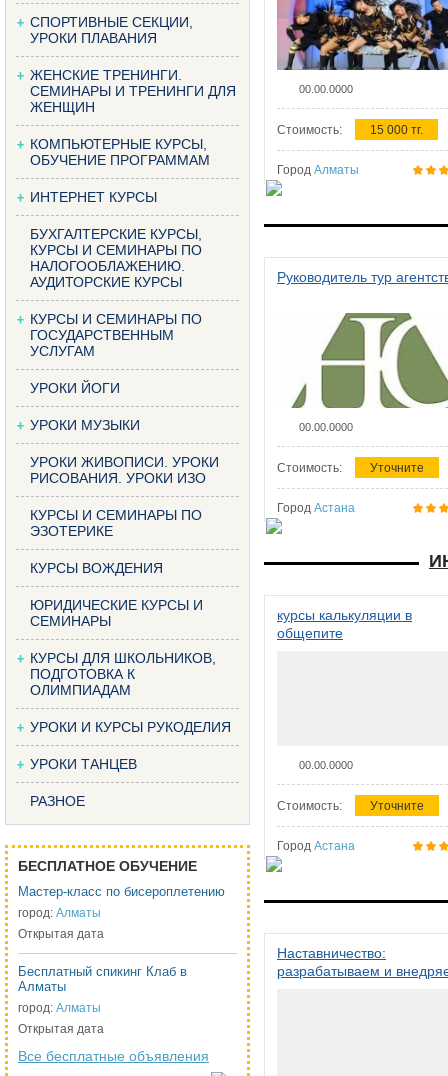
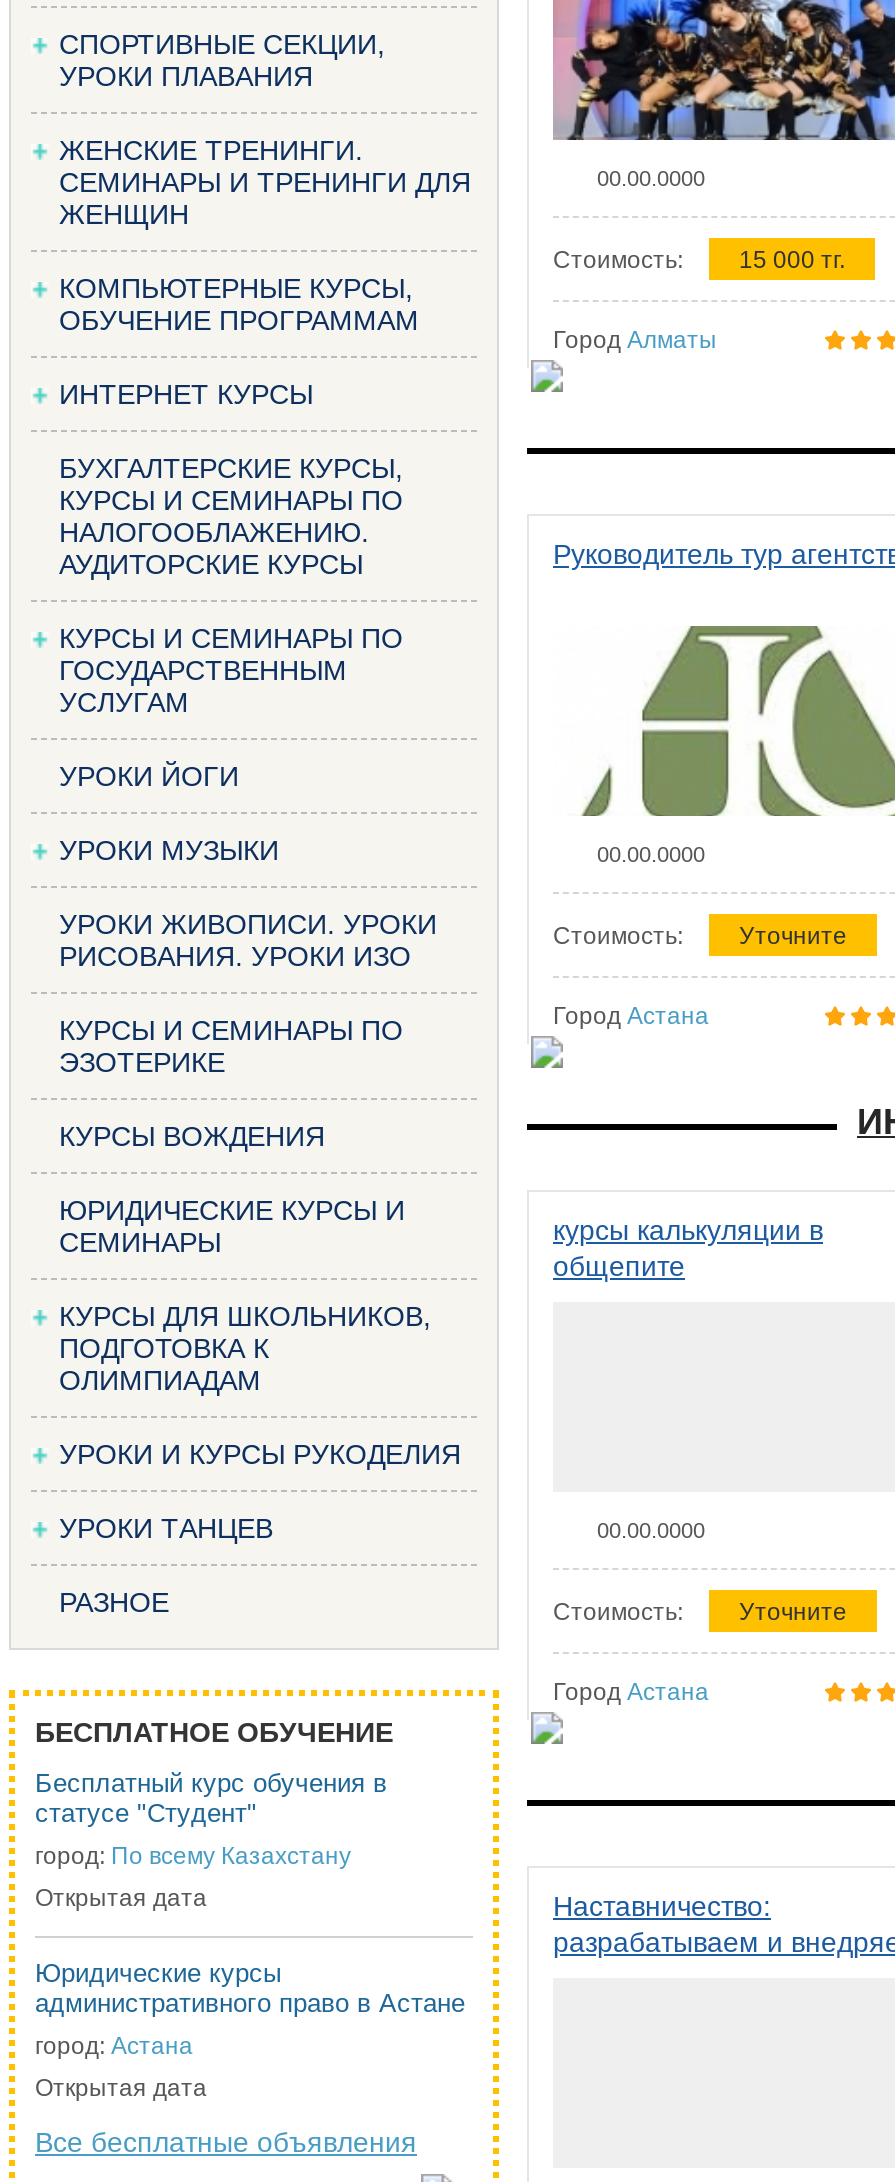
[18,884,225,899] Мастер-класс по бисероплетению -> [35,1768,387,1828] Бесплатный курс обучения в | статусе "Студент"
[18,906,101,920] город: Алматы -> [35,1842,351,1870] город: По всему Казахстану
[18,964,187,994] Бесплатный спикинг Клаб в | Алматы -> [35,1958,465,2018] Юридические курсы | административного право в Астане
[18,1001,101,1015] город: Алматы -> [35,2032,193,2060] город: Астана

